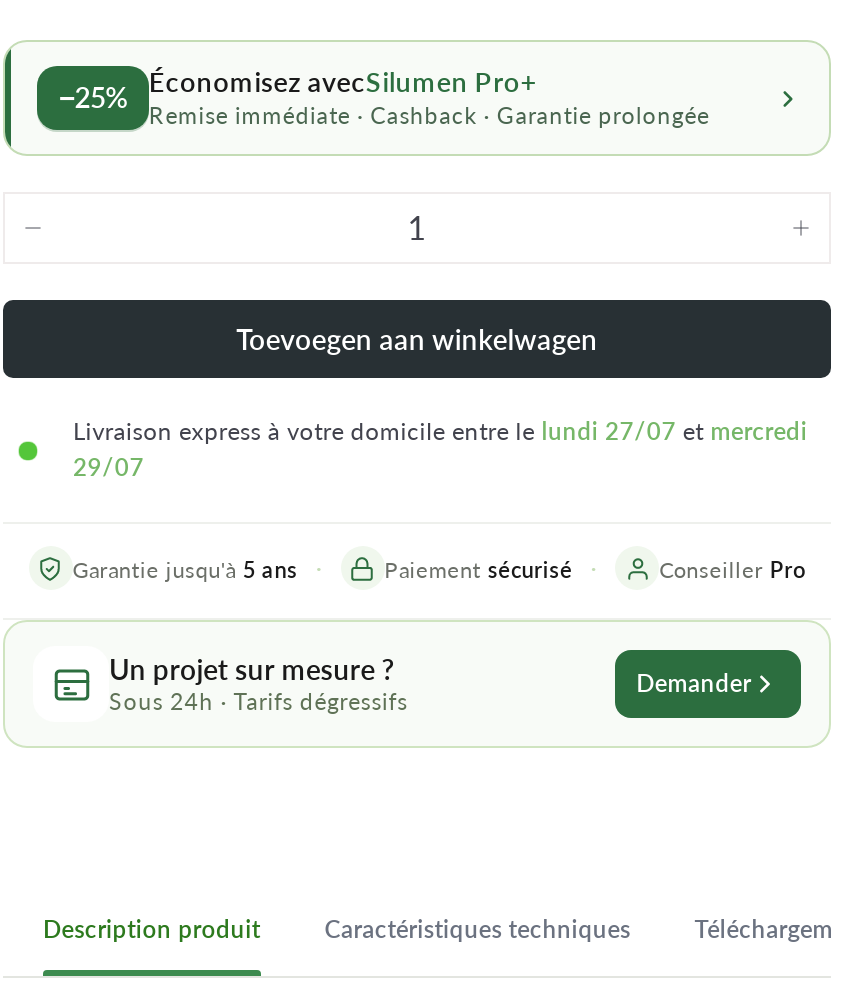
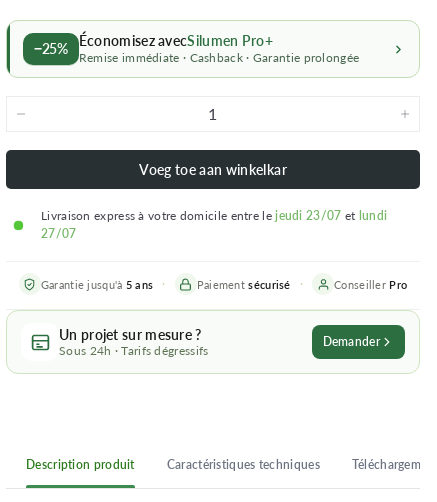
[236,322,598,356] Toevoegen aan winkelwagen -> [139,161,287,178] Voeg toe aan winkelkar
[73,416,807,482] Livraison express à votre domicile entre le lundi 27/07 et mercredi | 29/07 -> [41,208,387,241] Livraison express à votre domicile entre le jeudi 23/07 et lundi | 27/07

